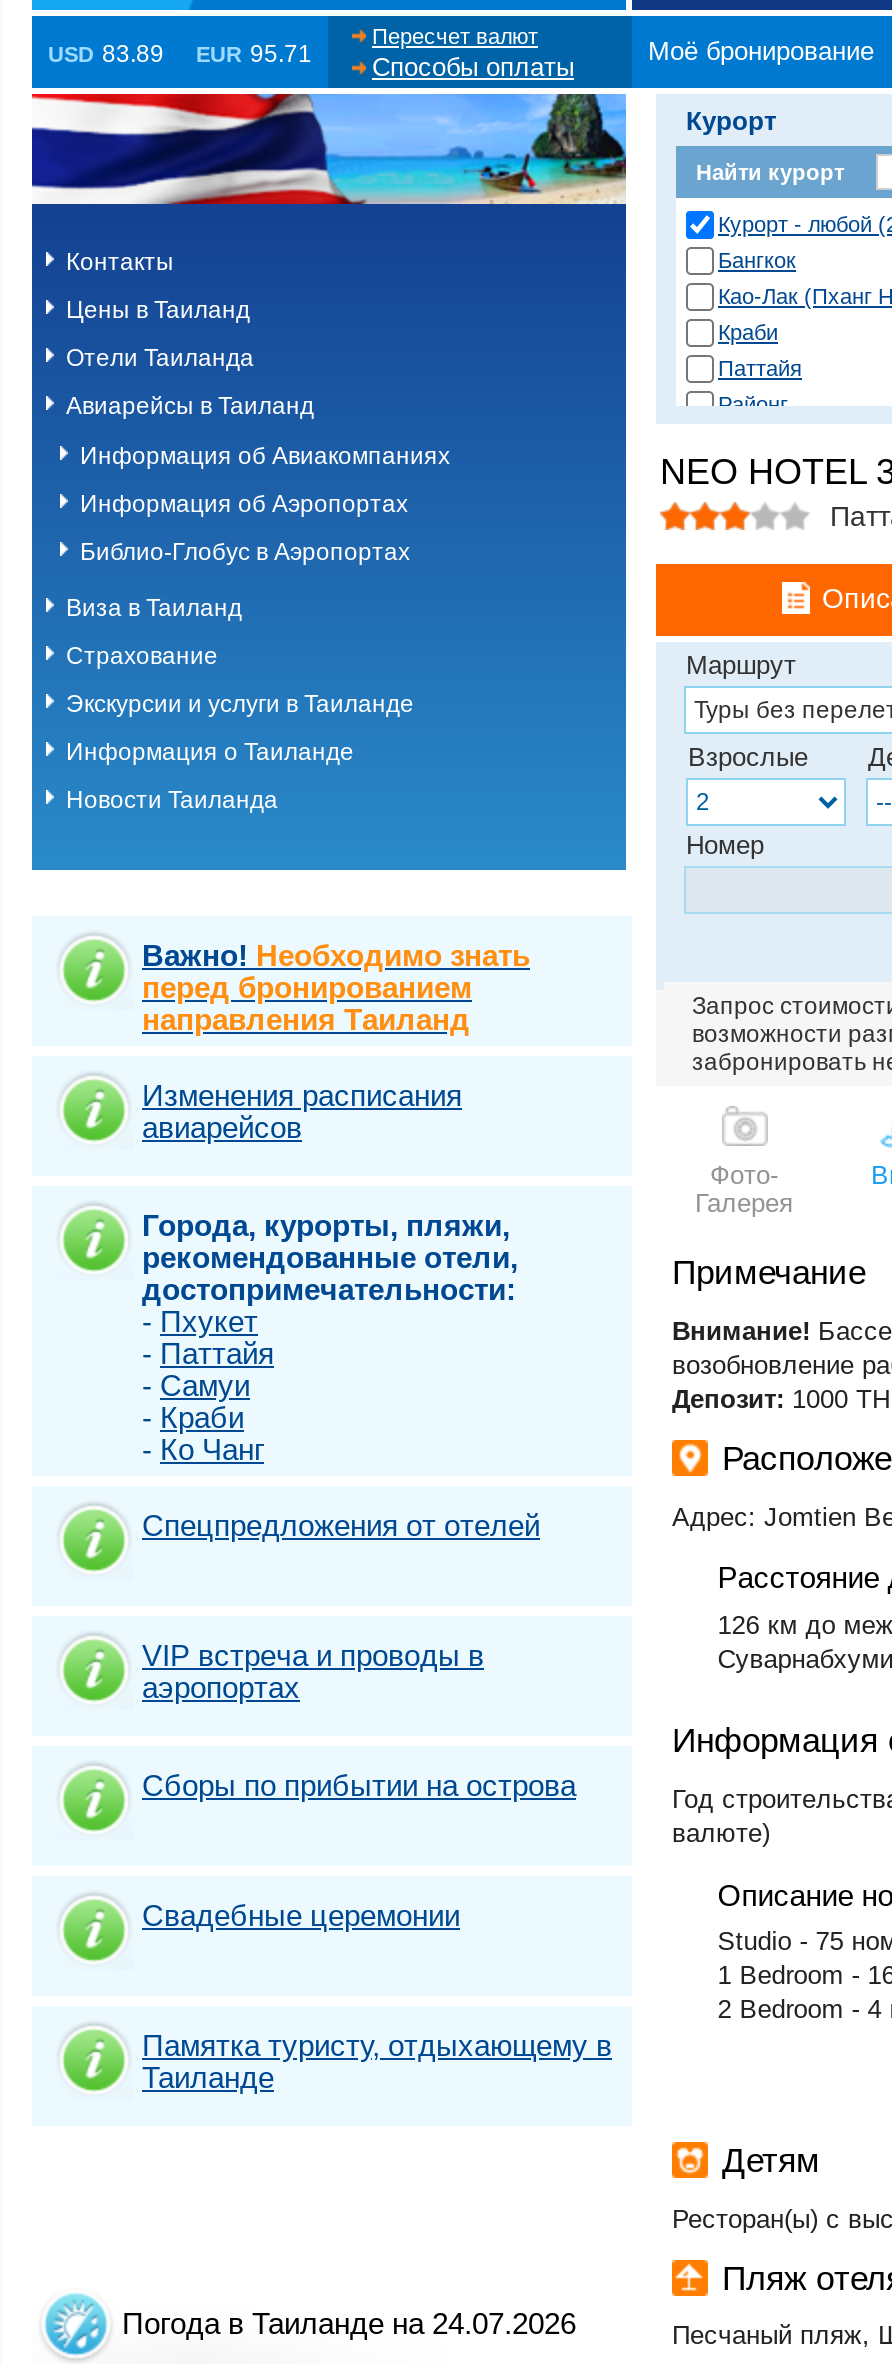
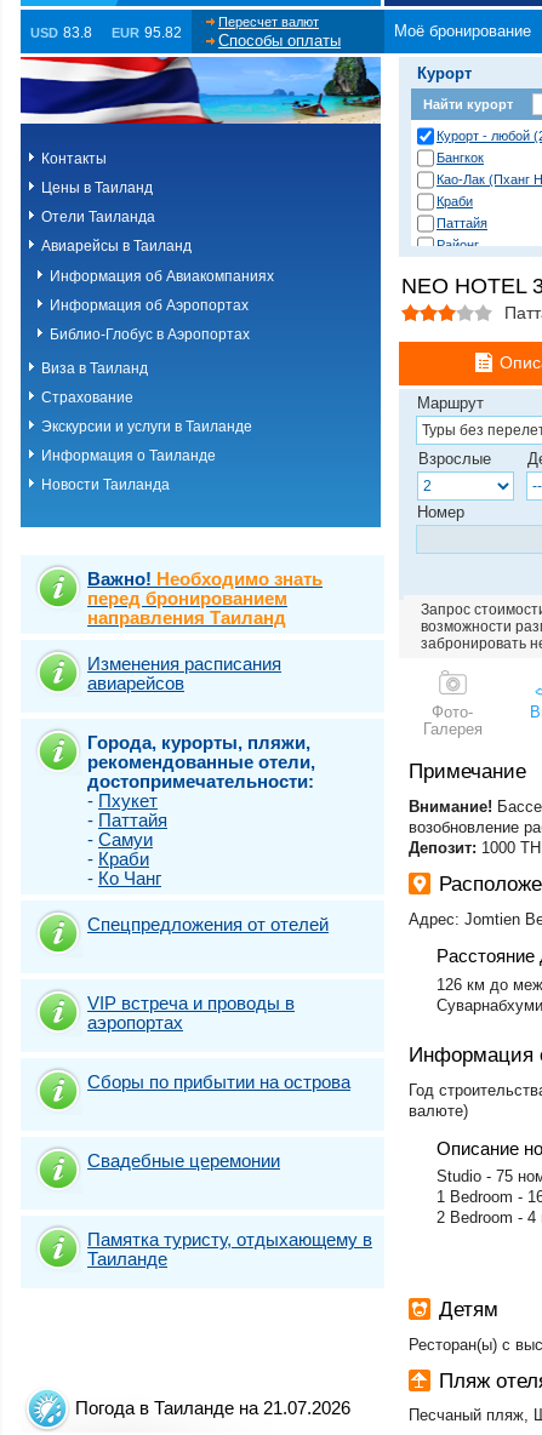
[48,40,164,68] USD 83.89 -> [30,24,92,41] USD 83.8
[196,40,312,68] EUR 95.71 -> [112,24,182,41] EUR 95.82
[122,2306,576,2340] Погода в Таиланде на 24.07.2026 -> [75,1397,350,1418] Погода в Таиланде на 21.07.2026

